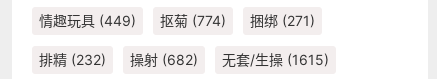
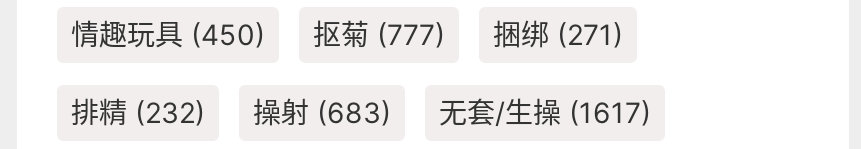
[39,12,136,29] 情趣玩具(449) -> [71,17,265,51] 情趣玩具(450)
[160,12,226,29] 抠菊(774) -> [313,17,445,51] 抠菊(777)
[130,51,198,68] 操射(682) -> [253,95,391,129] 操射(683)
[222,51,329,68] 无套/生操(1615) -> [439,95,651,129] 无套/生操(1617)

